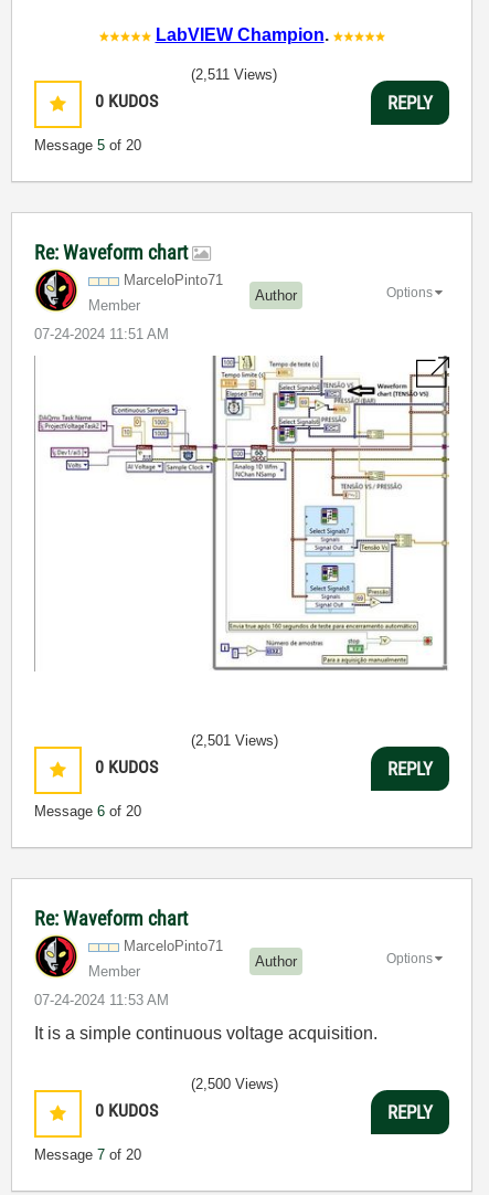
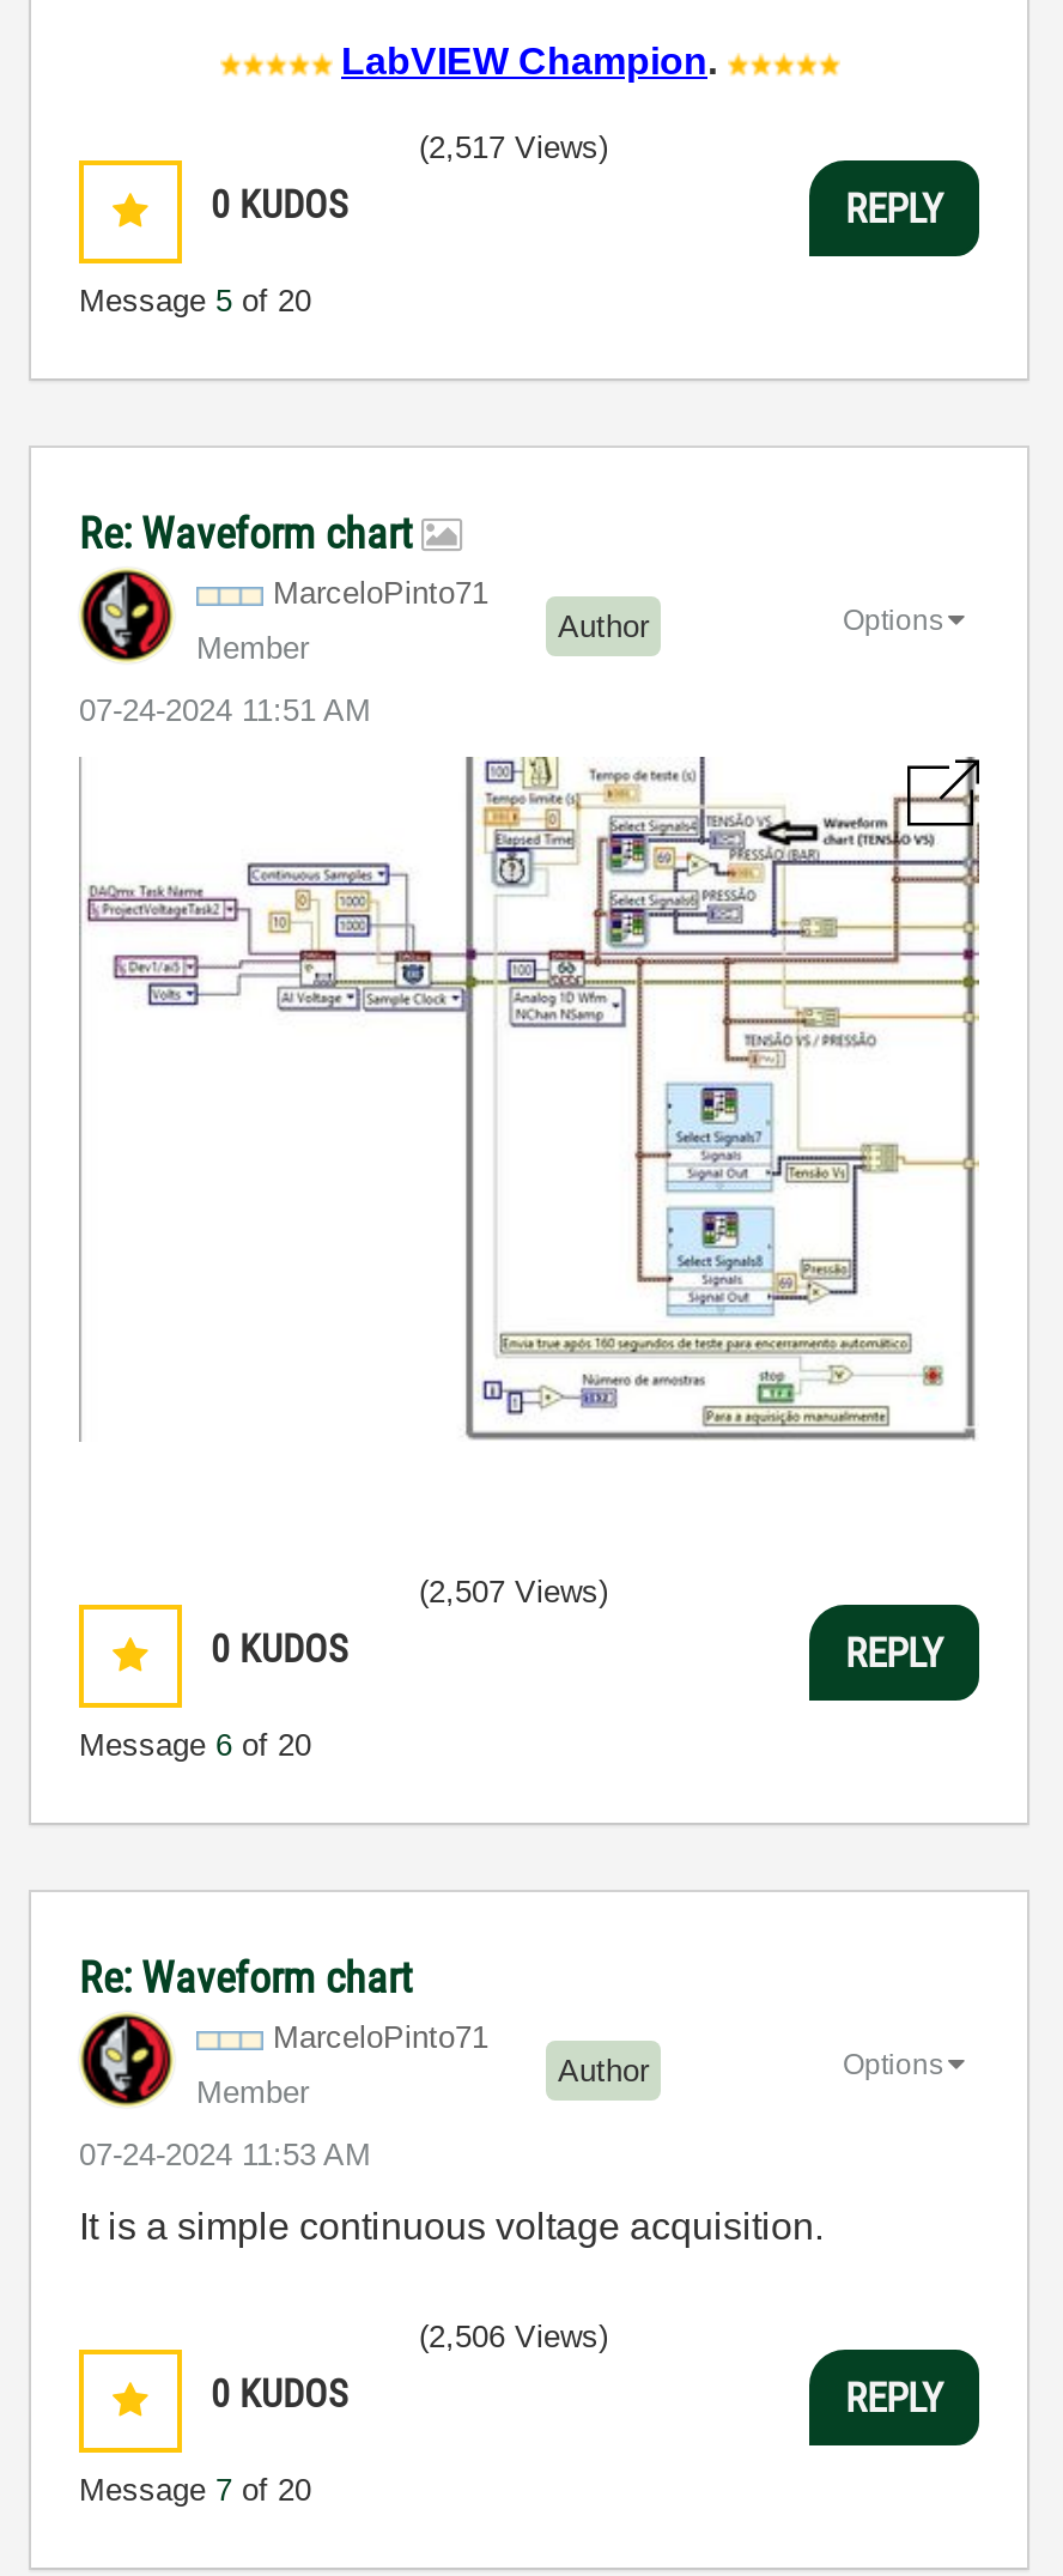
[191,67,277,83] (2,511 Views) -> [419,130,608,166] (2,517 Views)
[191,732,278,749] (2,501 Views) -> [419,1574,608,1610] (2,507 Views)
[191,1076,278,1093] (2,500 Views) -> [419,2319,608,2355] (2,506 Views)

